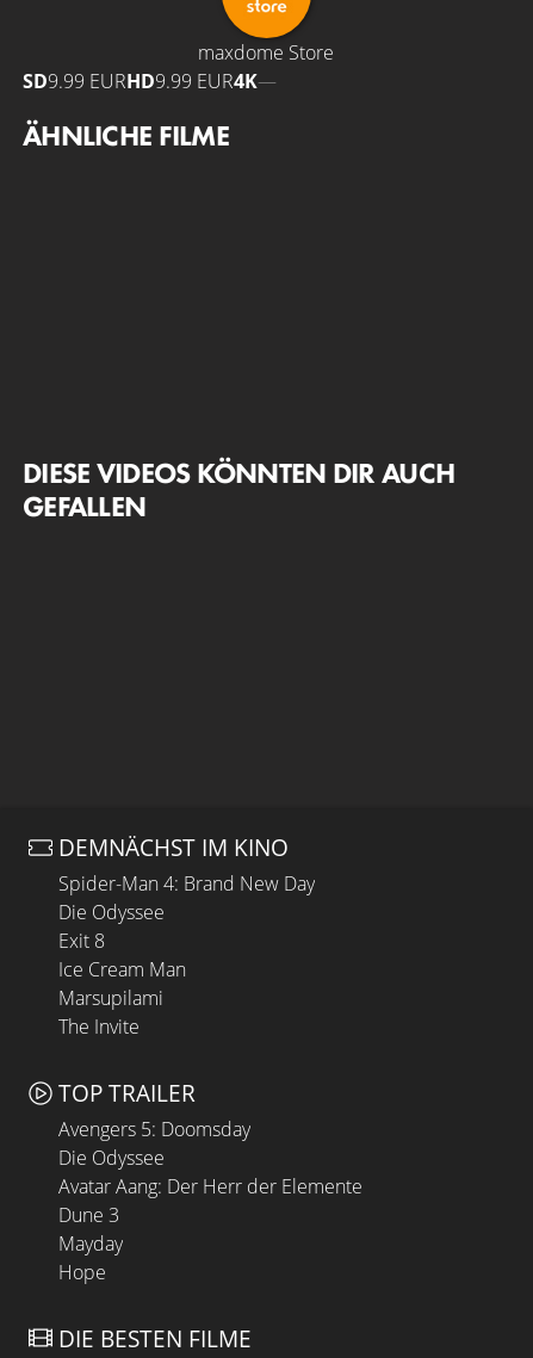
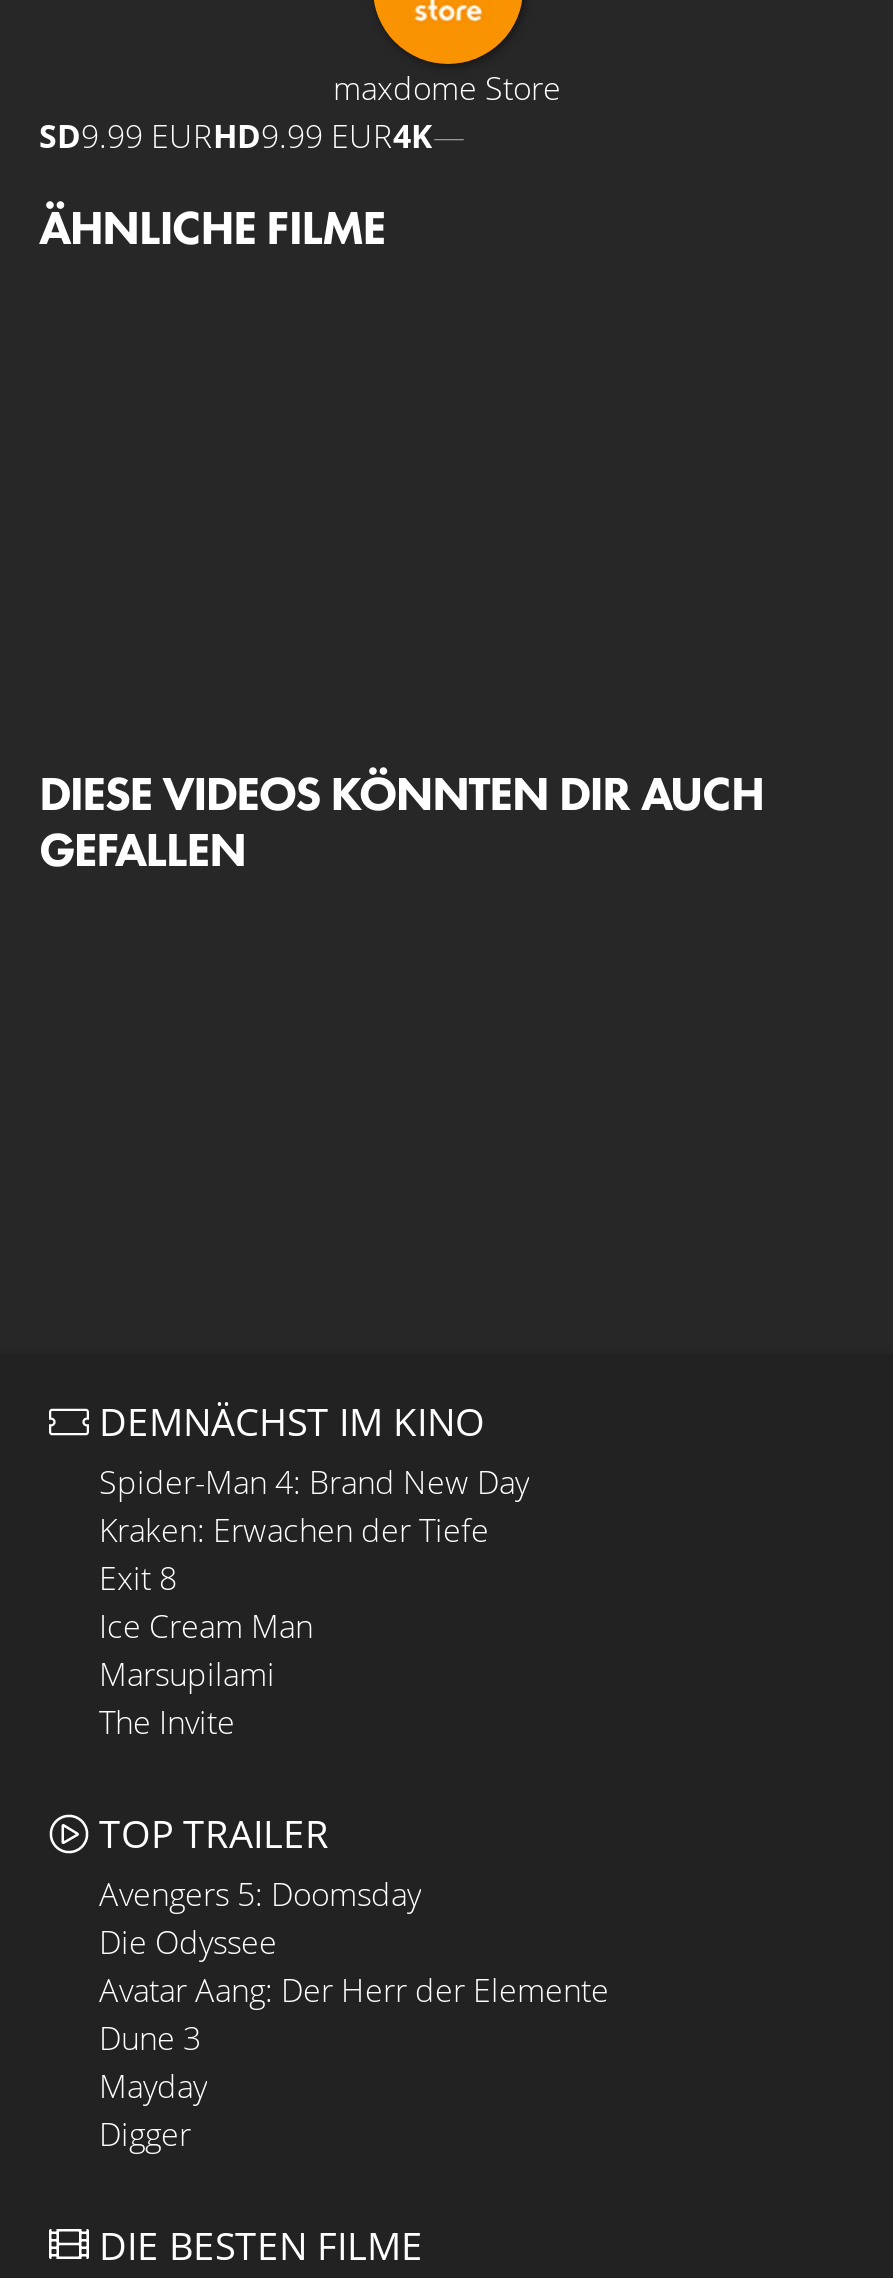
[58,899,165,925] Die Odyssee -> [99,1508,489,1552] Kraken: Erwachen der Tiefe
[58,1258,106,1285] Hope -> [99,2111,191,2155] Digger

